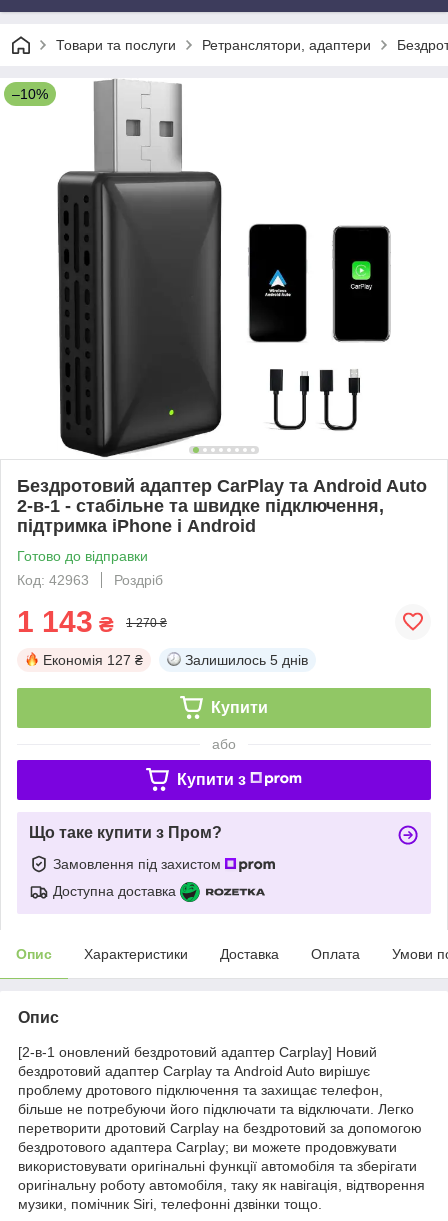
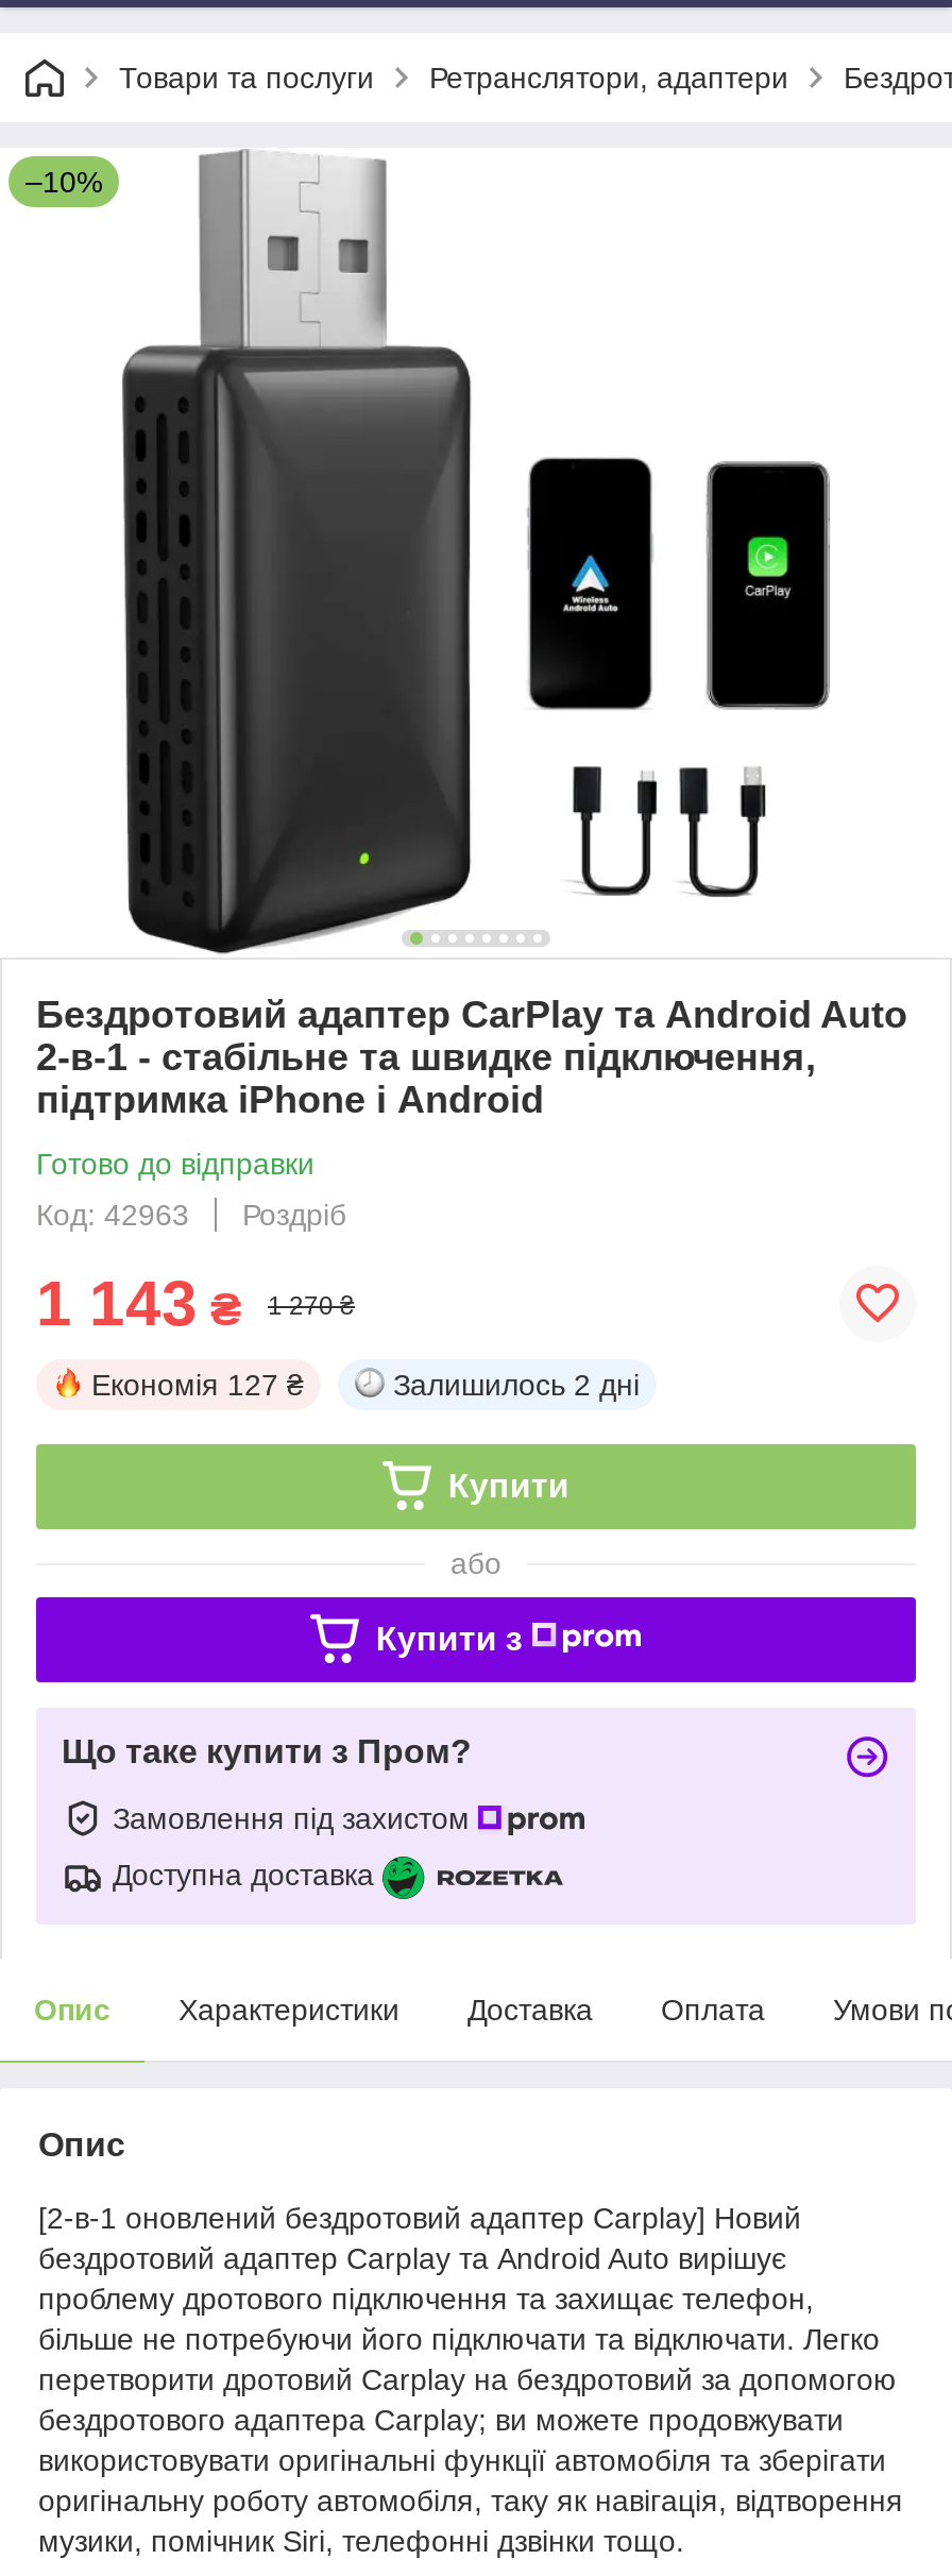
[185,652,308,668] Залишилось 5 днів -> [393,1367,640,1401] Залишилось 2 дні

